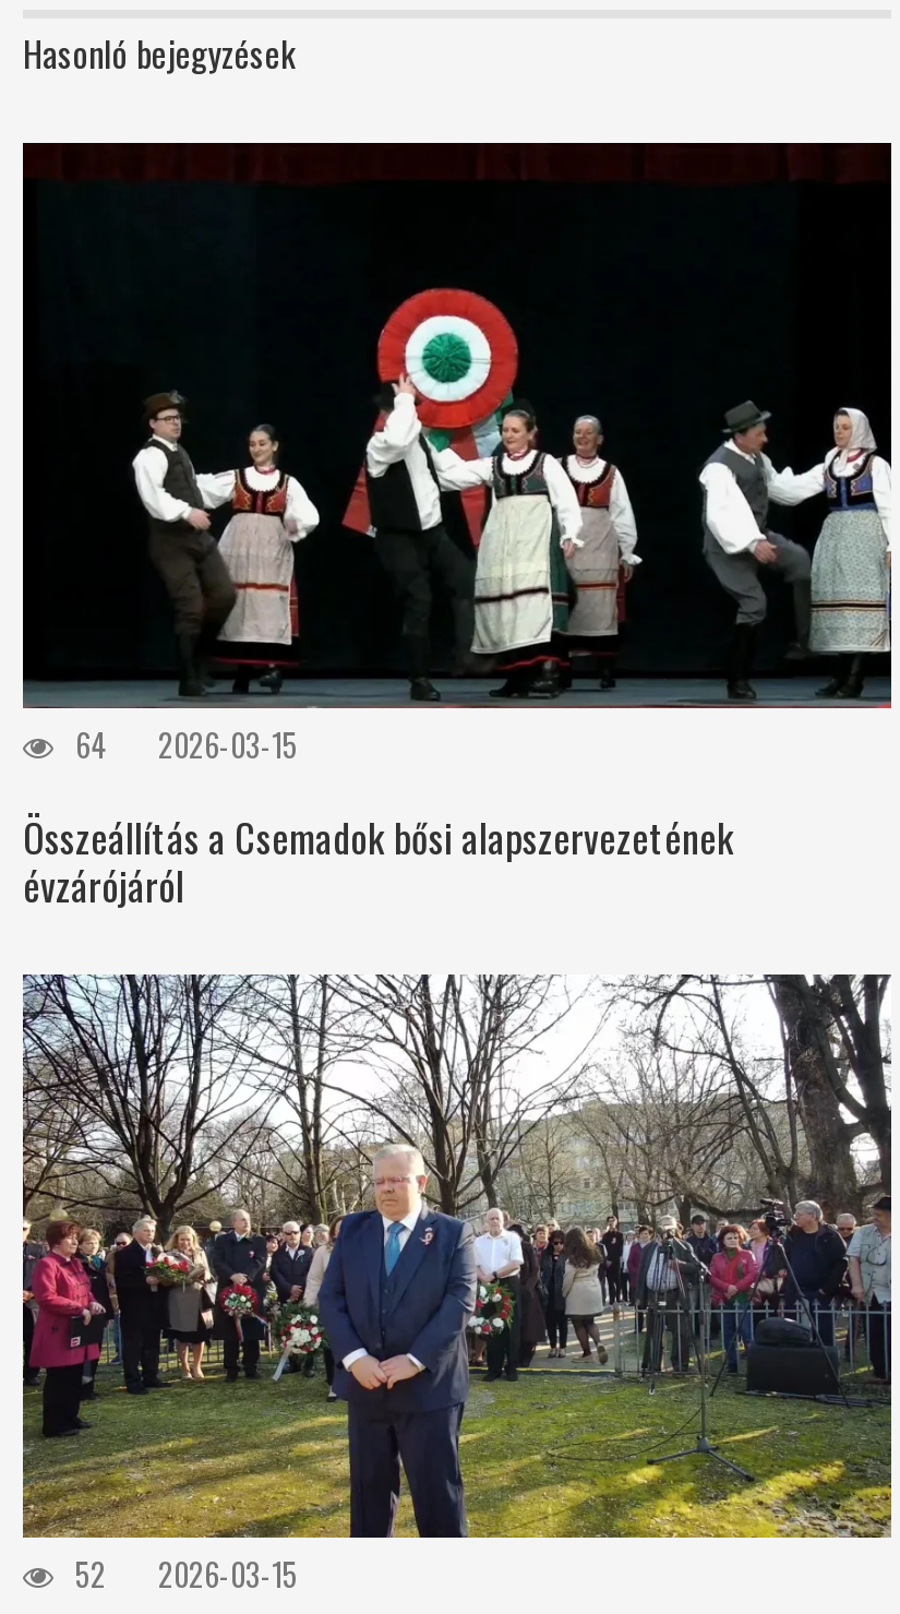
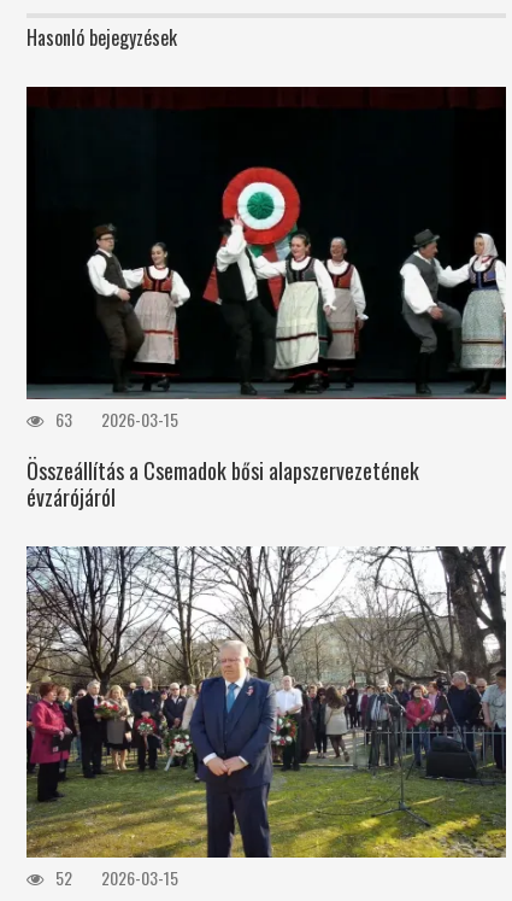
[69,720,298,766] 64 2026-03-15 -> [52,406,178,431] 63 2026-03-15

